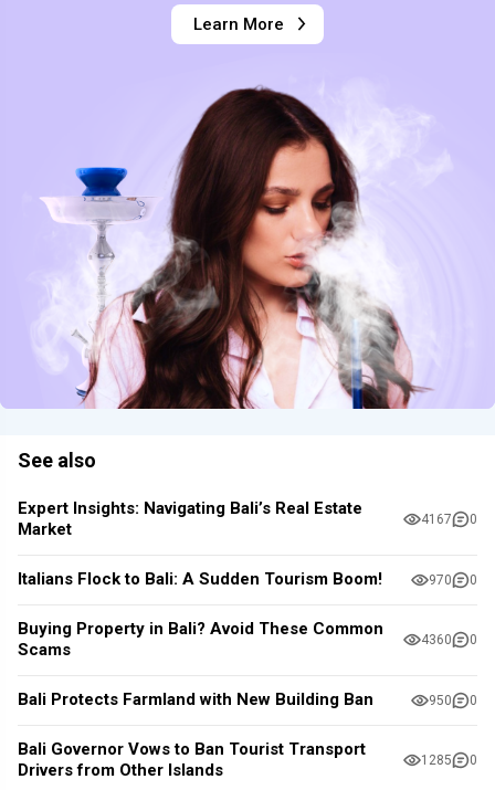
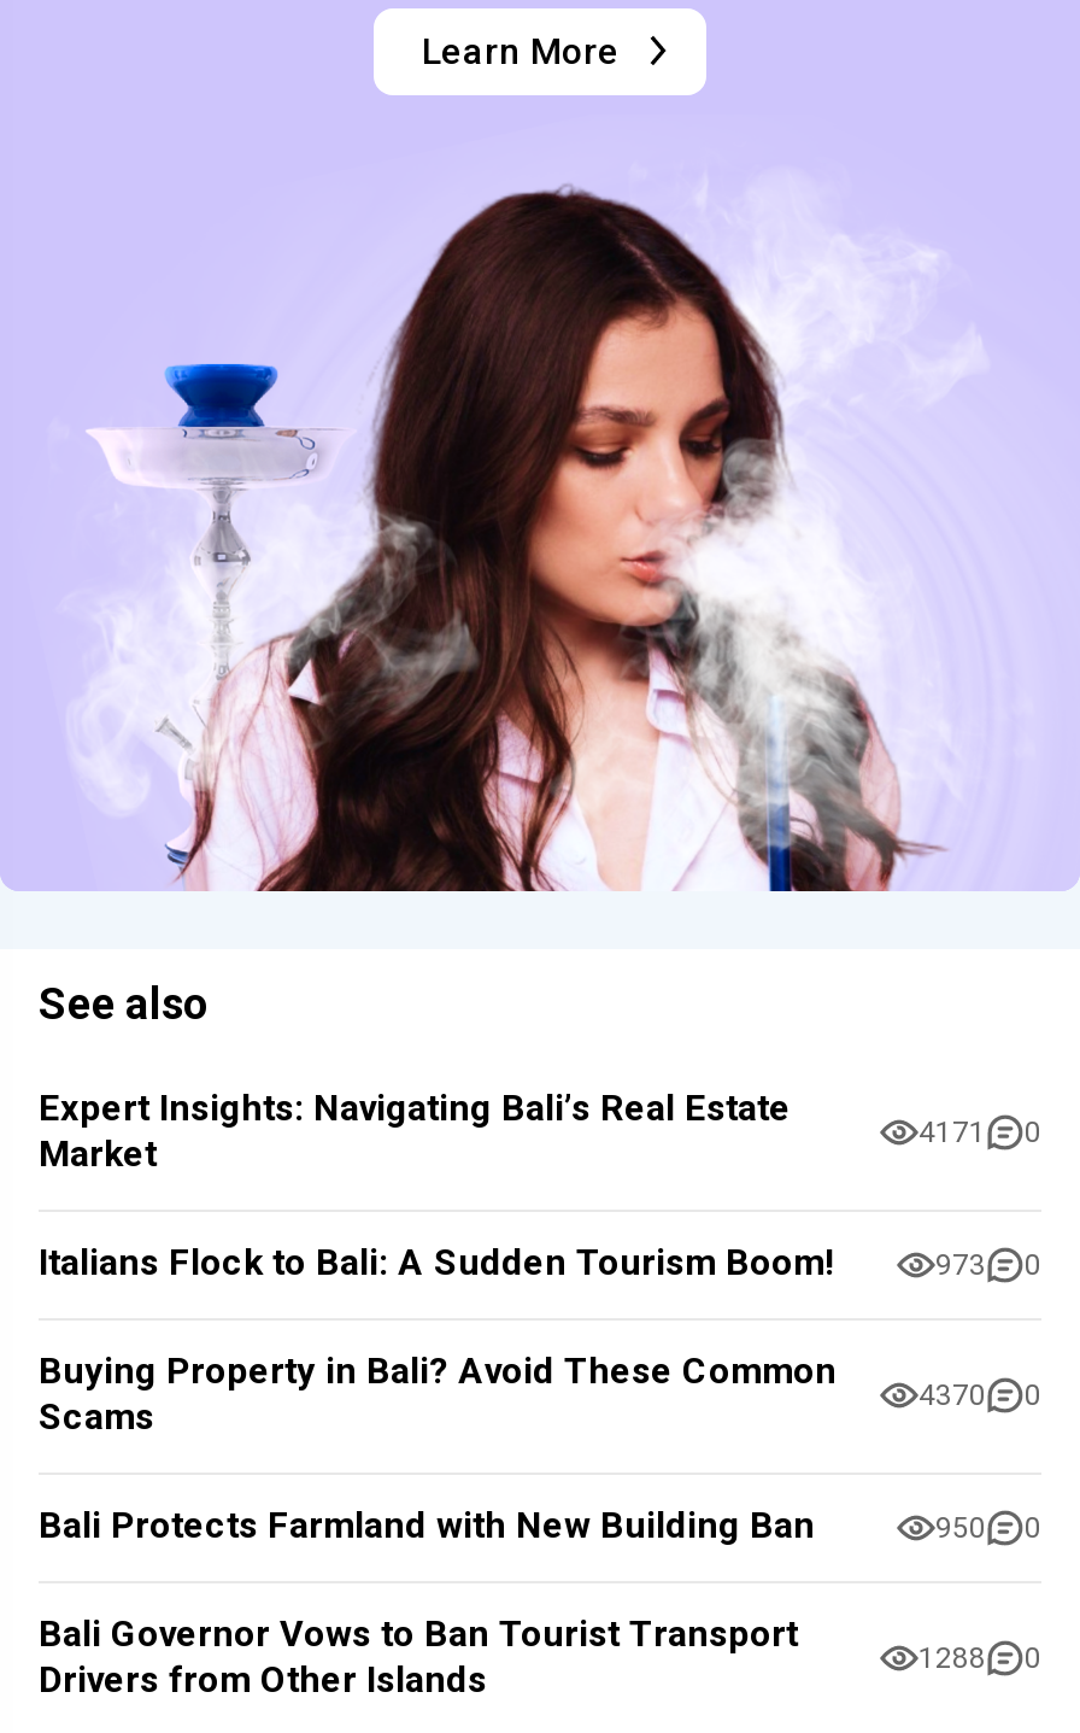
[421,512,477,527] 4167 0 -> [918,1117,1041,1150] 4171 0
[429,572,477,588] 970 0 -> [935,1248,1041,1282] 973 0
[421,632,477,648] 4360 0 -> [918,1379,1041,1413] 4370 0
[421,753,477,768] 1285 0 -> [918,1642,1041,1676] 1288 0

